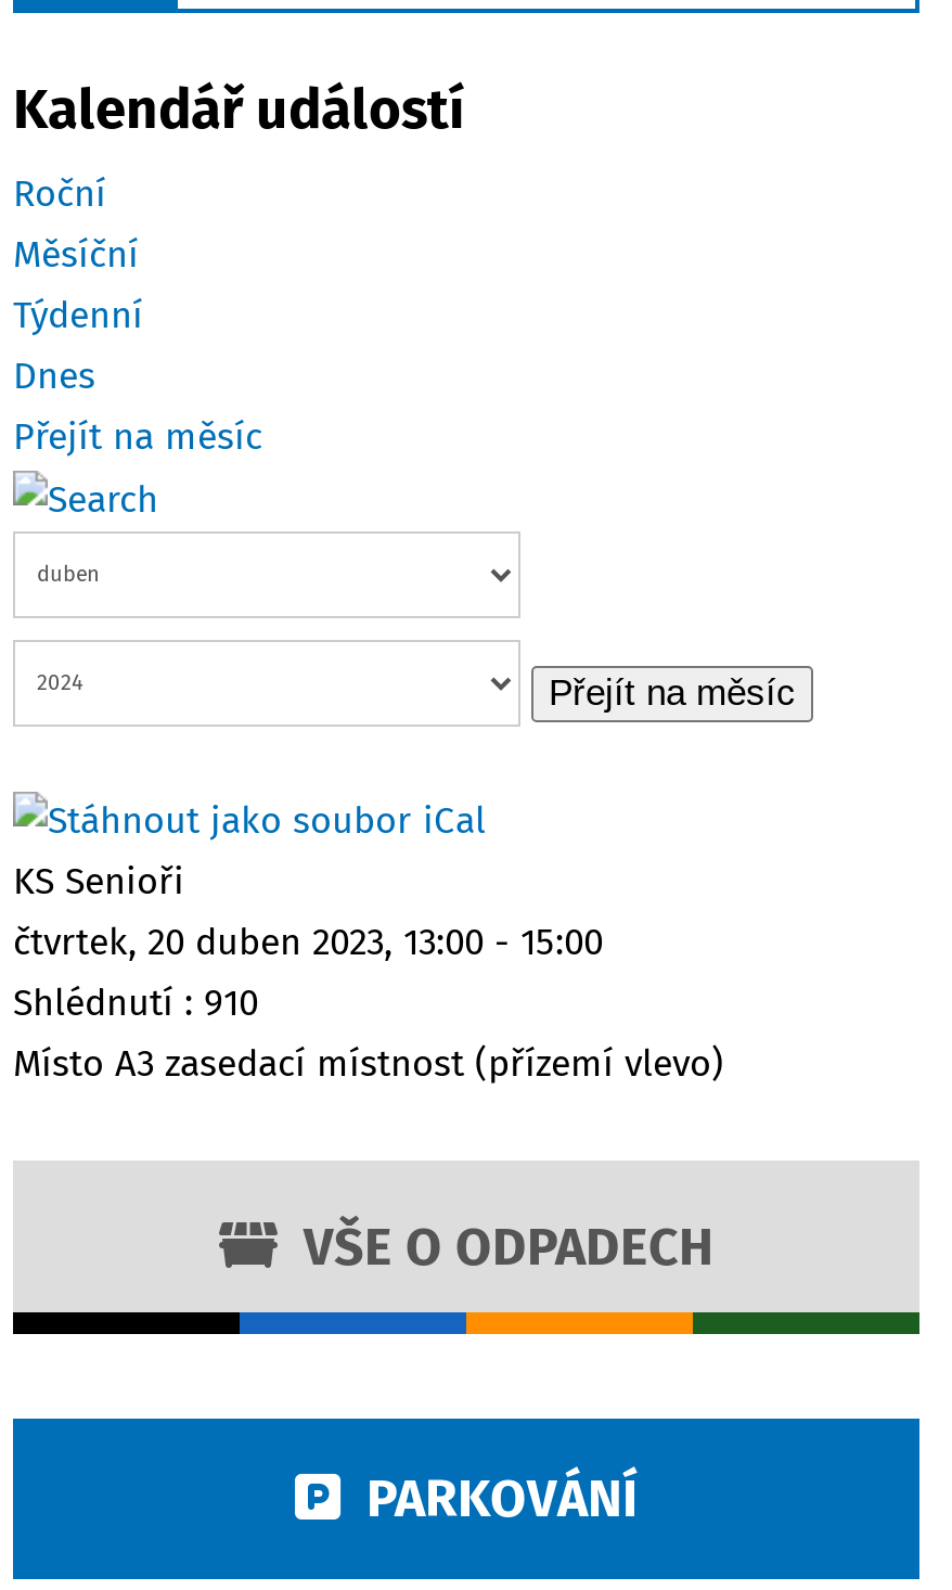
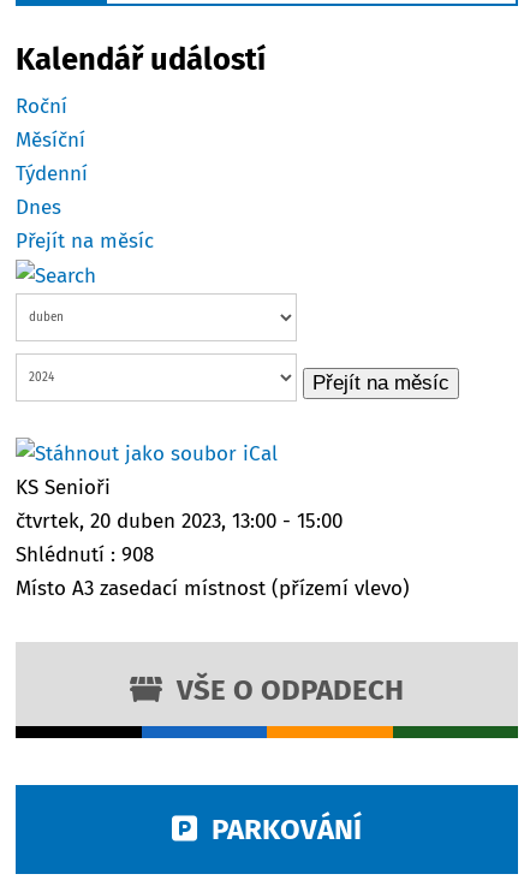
[13,980,258,1026] Shlédnutí: 910 -> [16,542,154,567] Shlédnutí: 908

